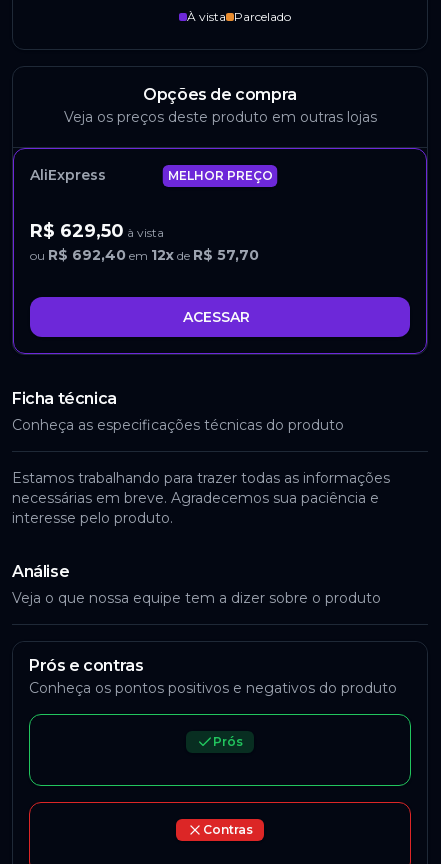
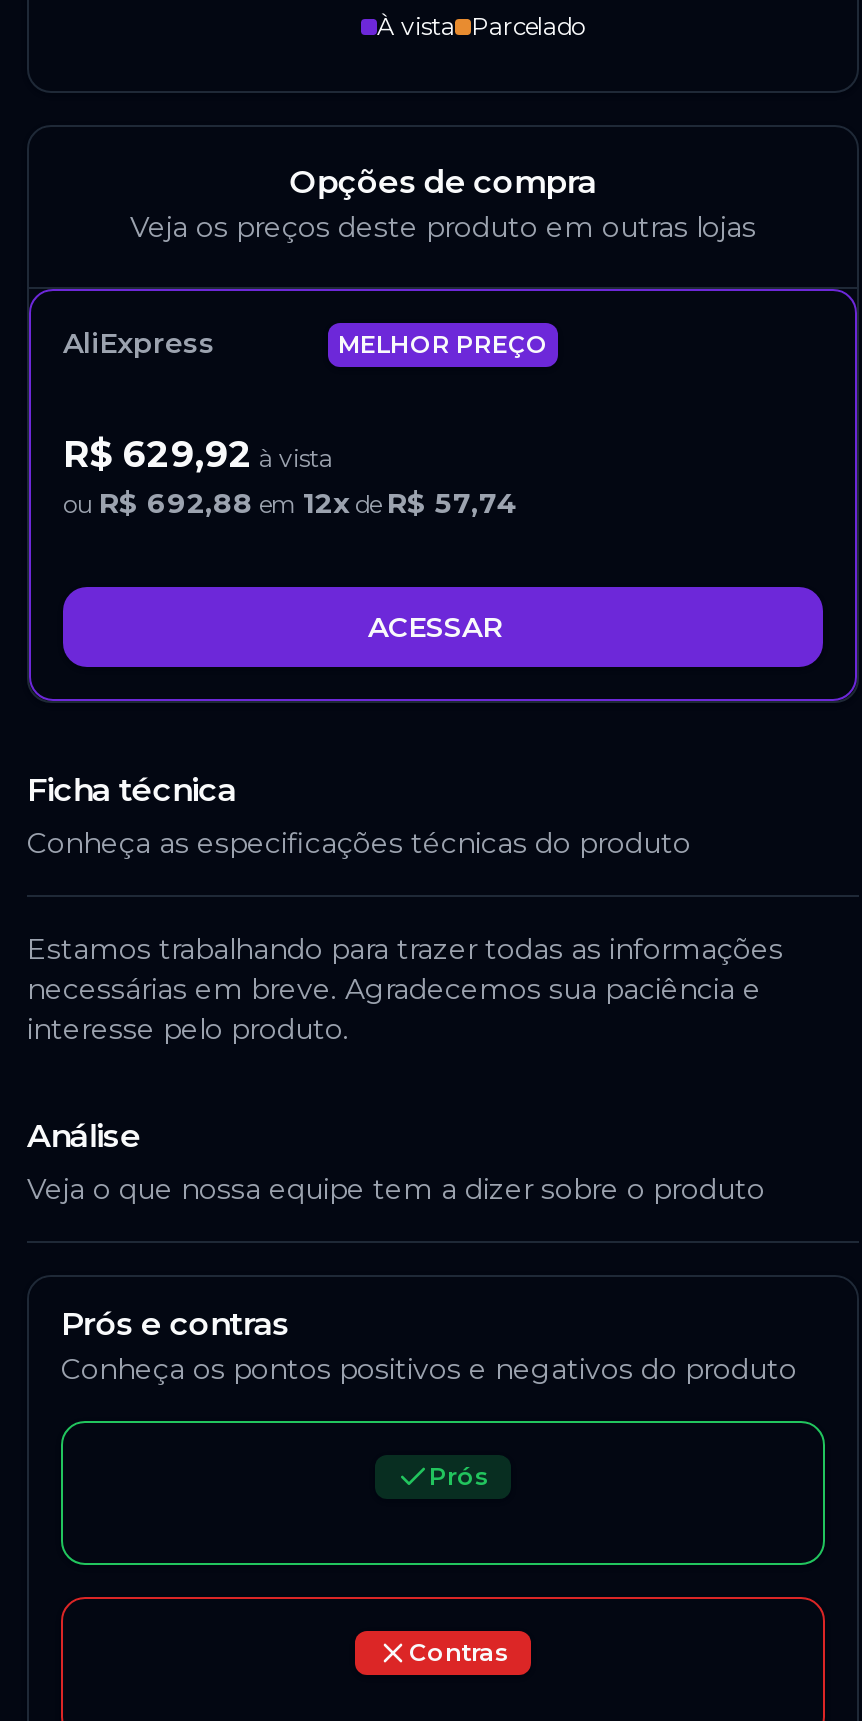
[30,220,164,242] R$ 629,50 à vista -> [63,433,333,477] R$ 629,92 à vista
[30,246,259,264] ou R$ 692,40 em 12x de R$ 57,70 -> [63,485,519,521] ou R$ 692,88 em 12x de R$ 57,74

